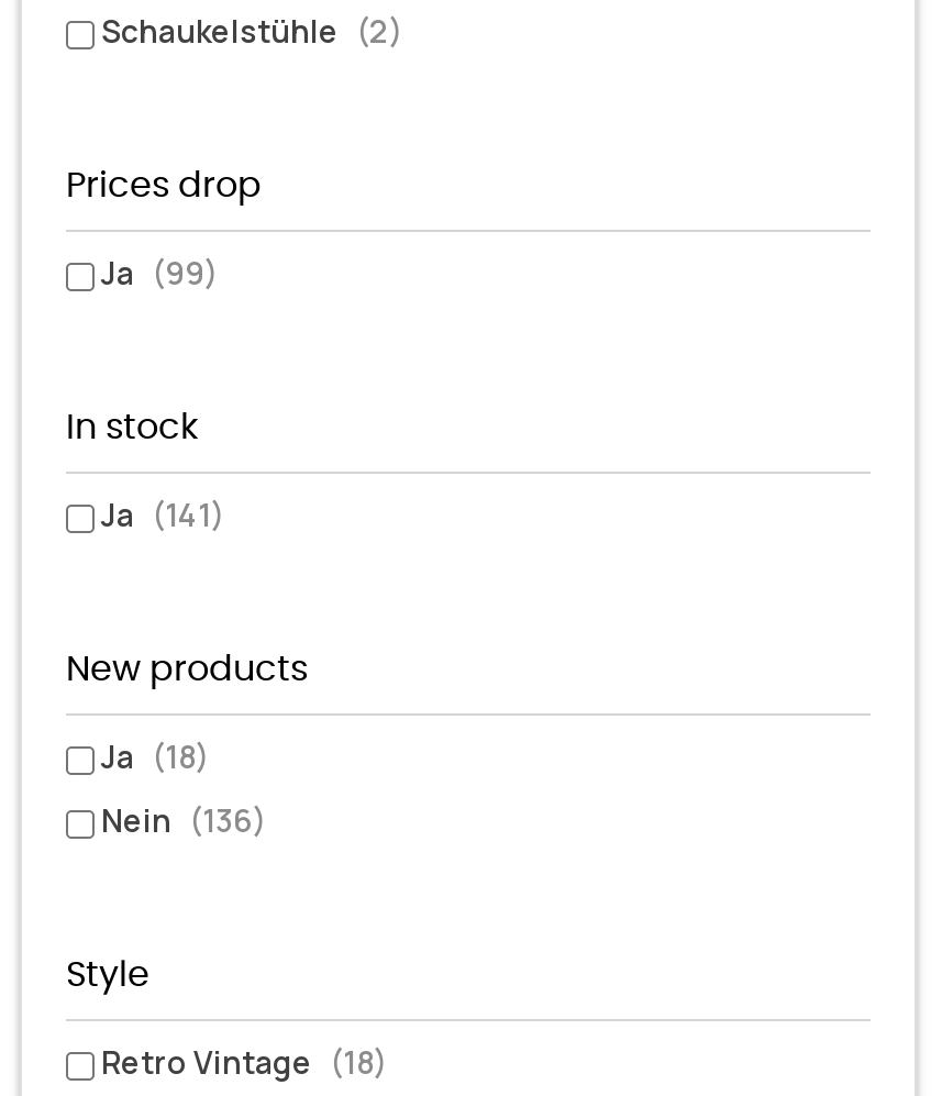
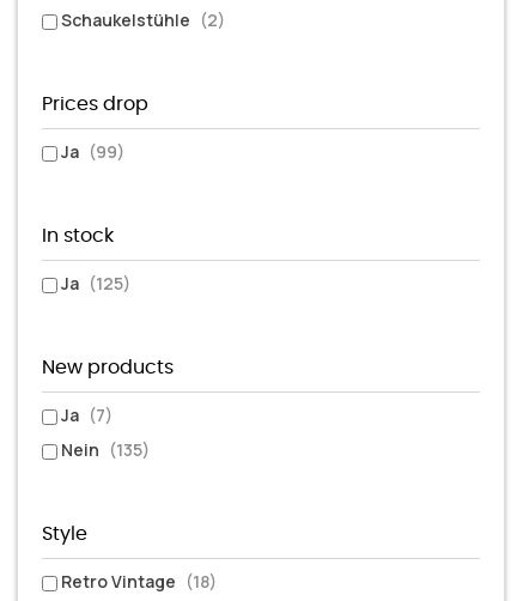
[101,494,224,535] Ja (141) -> [61,272,130,295] Ja (125)
[101,735,209,777] Ja (18) -> [61,403,112,426] Ja (7)
[101,799,266,841] Nein (136) -> [61,438,150,461] Nein (135)

